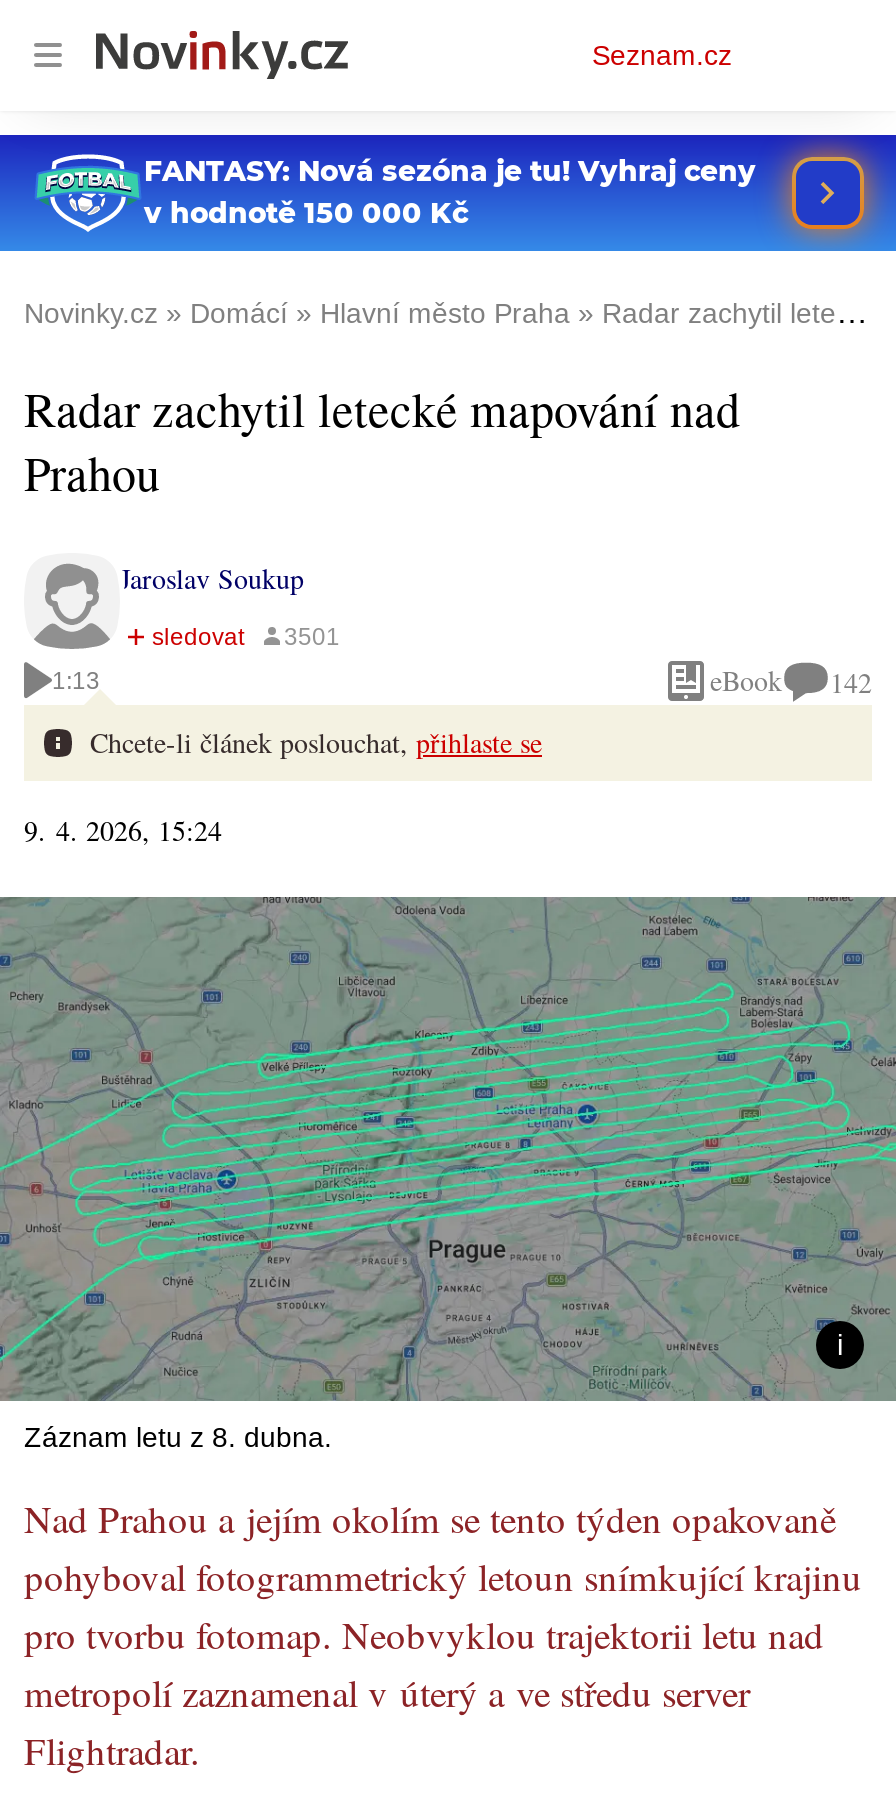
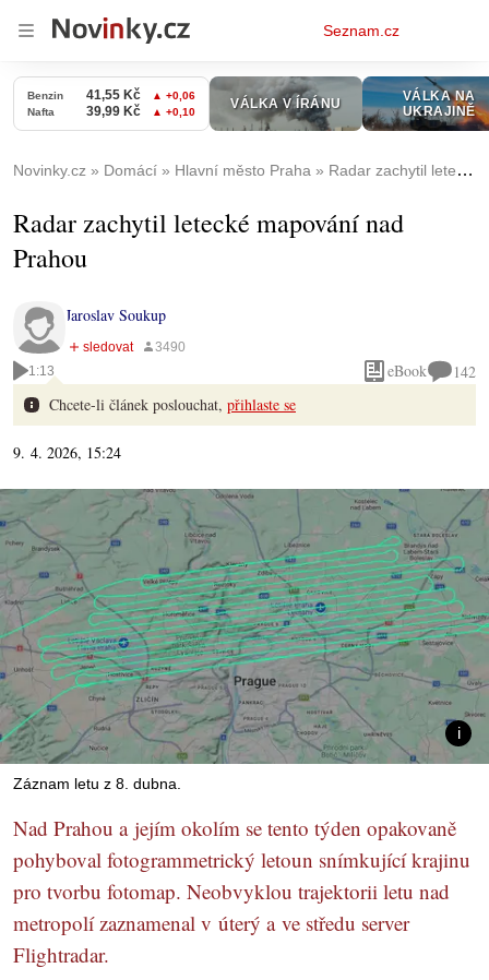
[6,133,890,253] [image] -> [3,74,486,136] [image]

